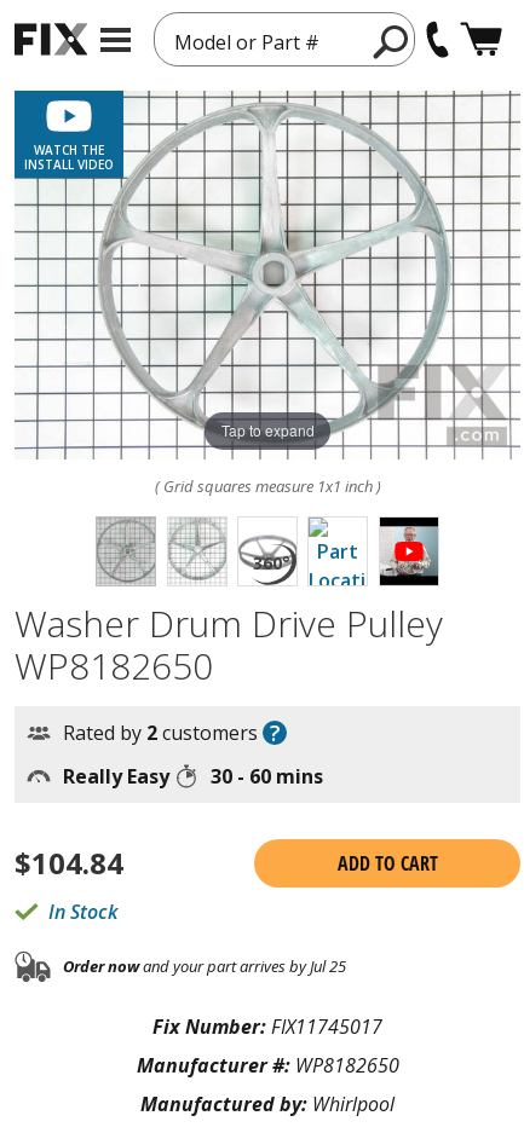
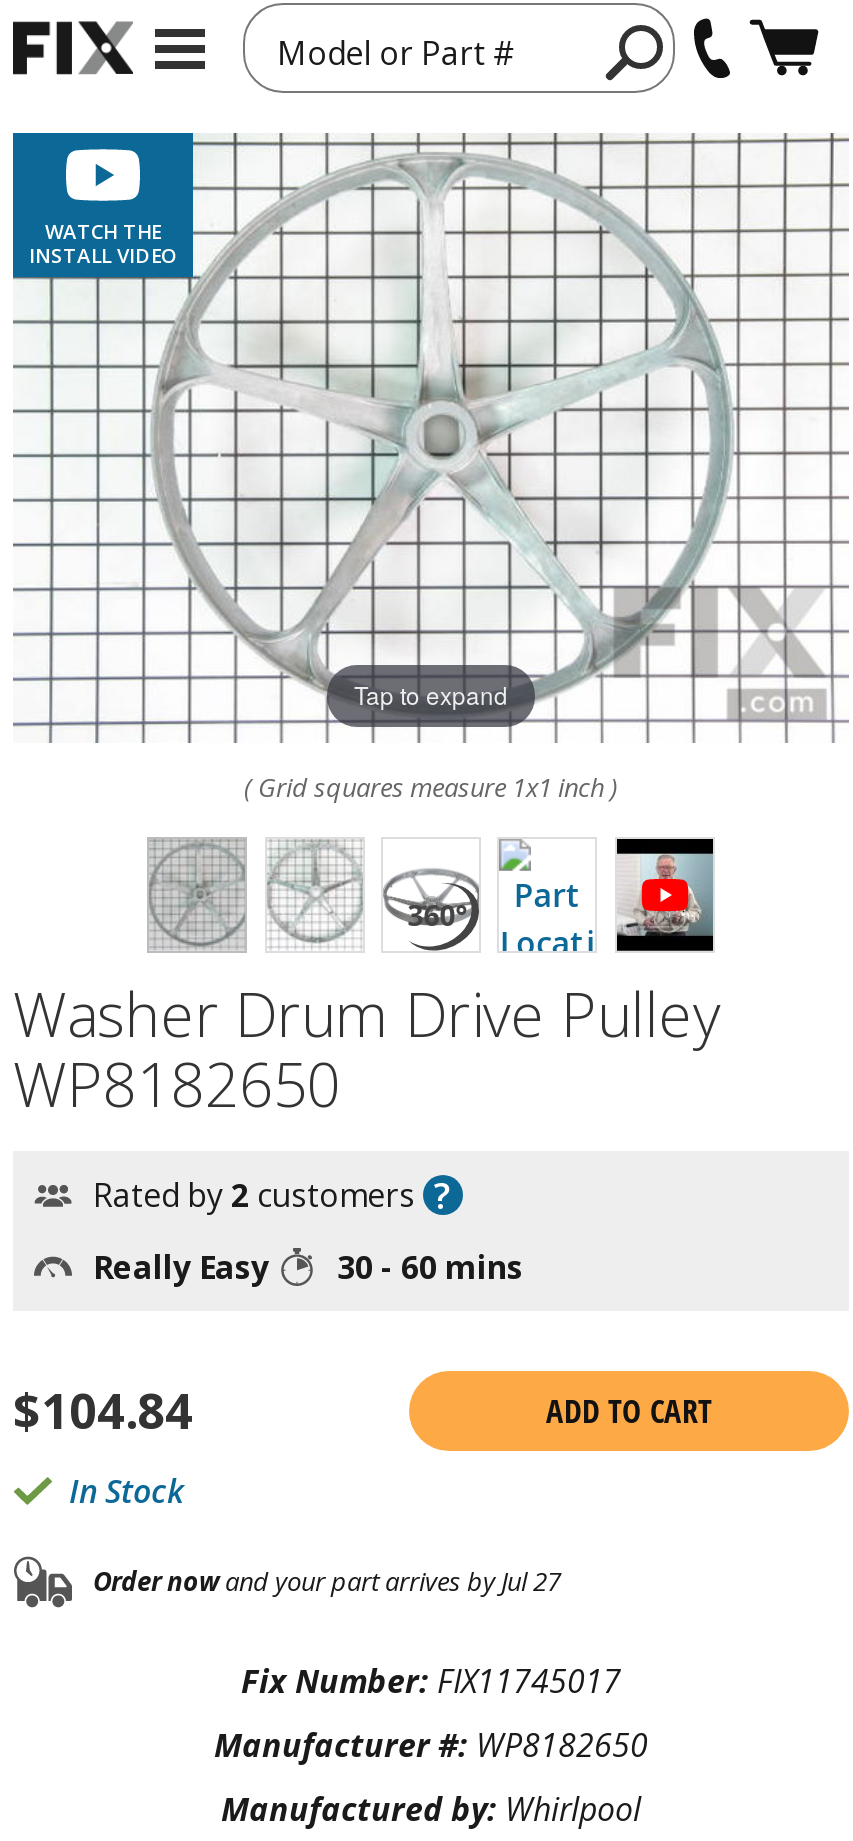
[63,956,346,977] Order nowand your part arrives by Jul 25 -> [93,1564,561,1600] Order nowand your part arrives by Jul 27

